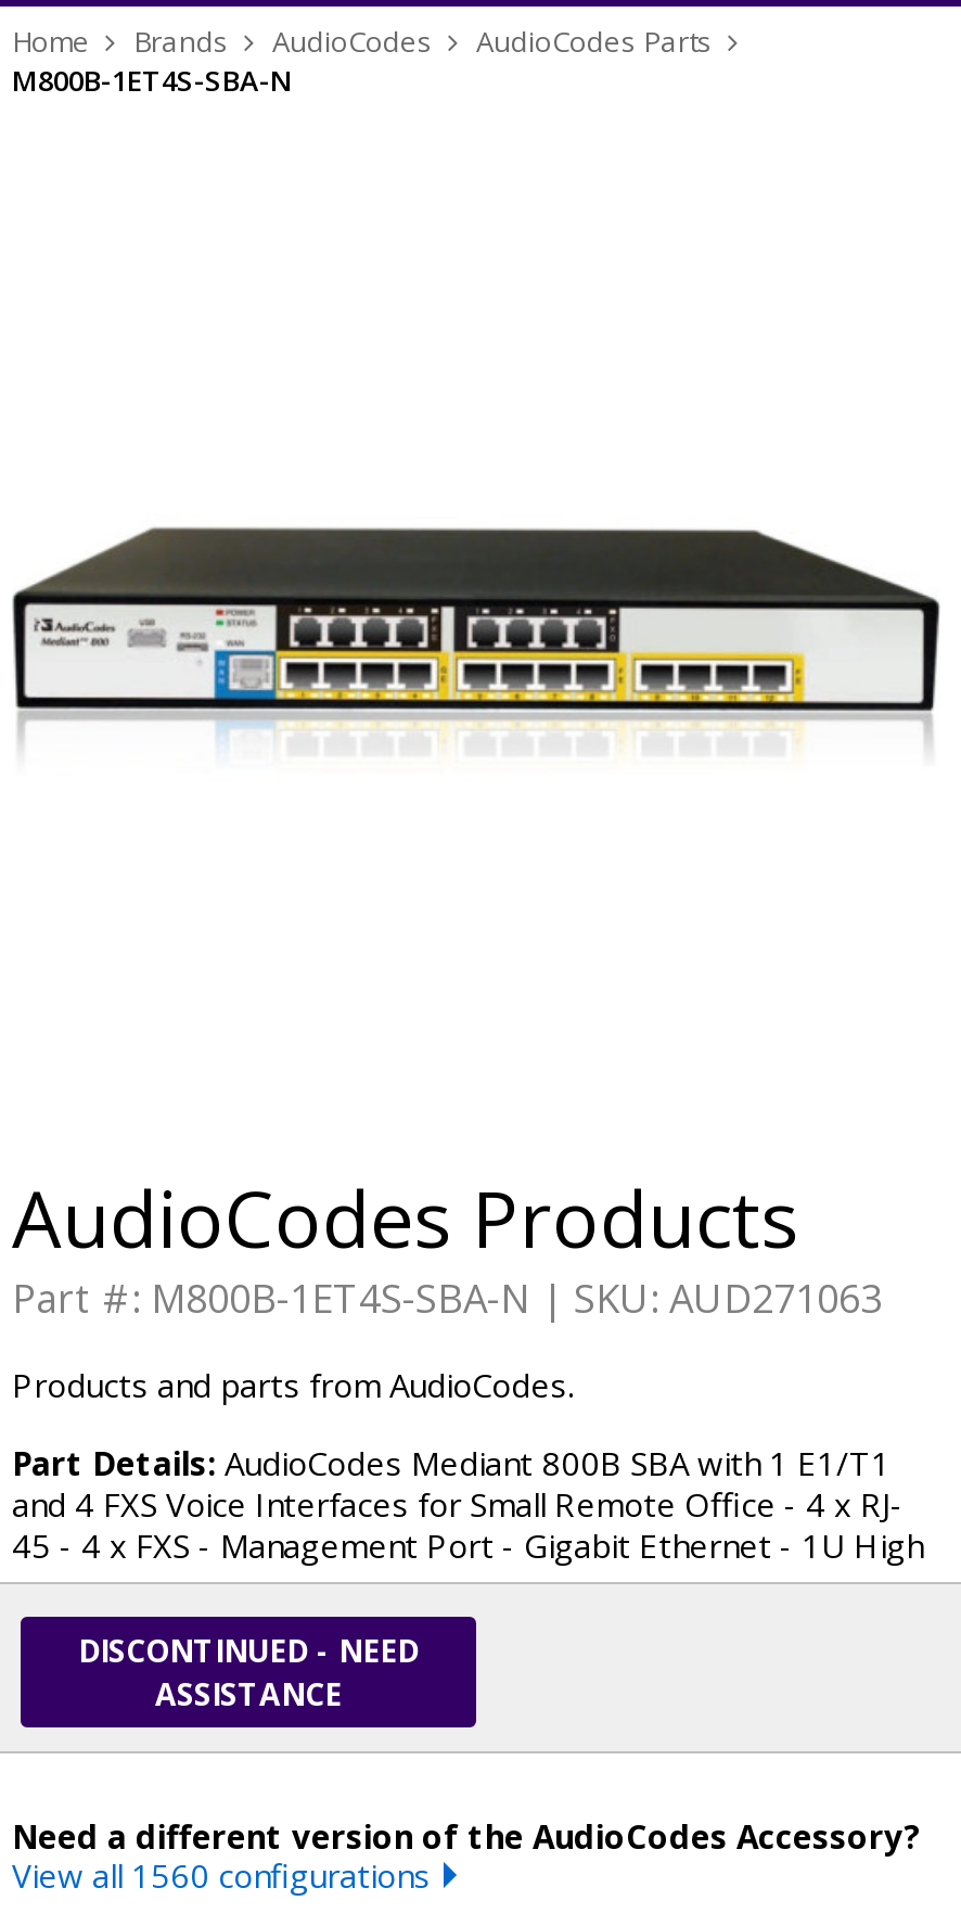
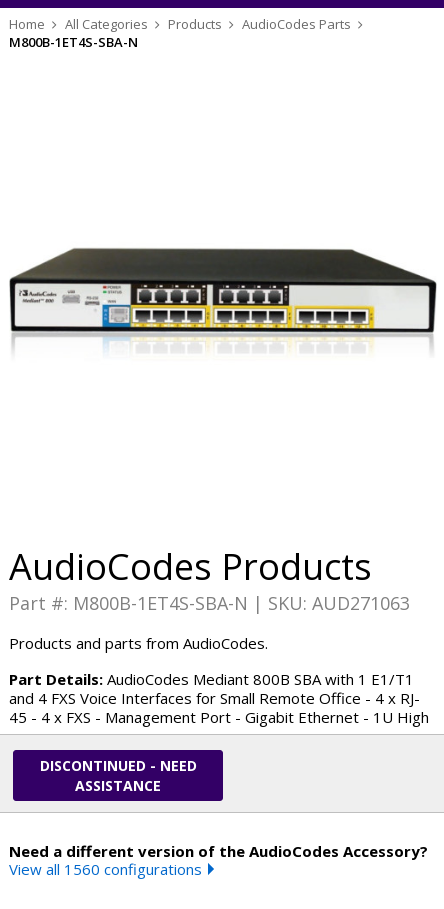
[133,22,439,61] Brands | AudioCodes -> [65,15,225,33] All Categories | Products

